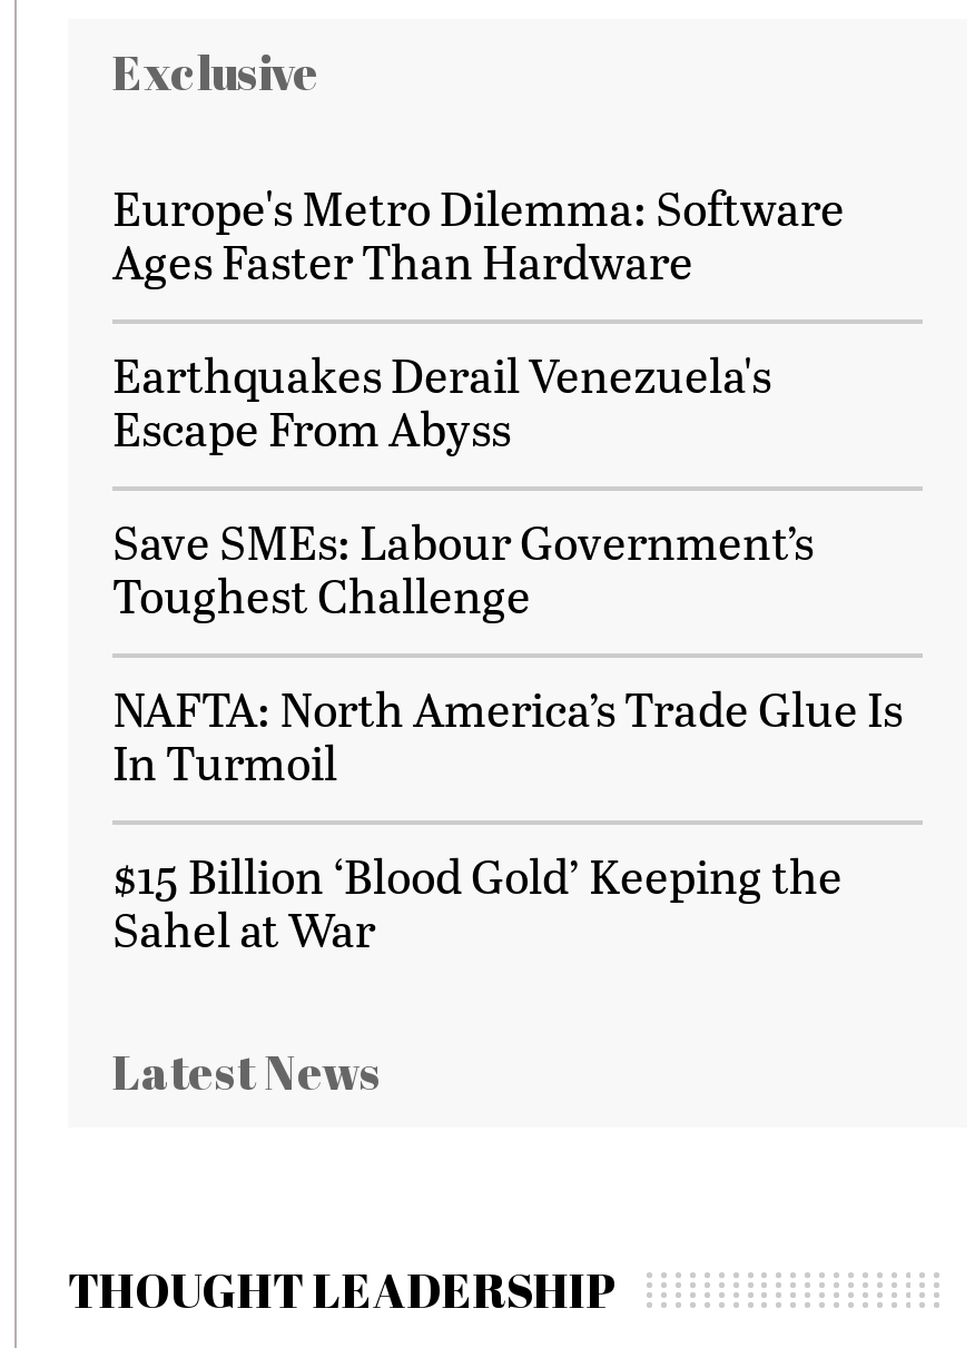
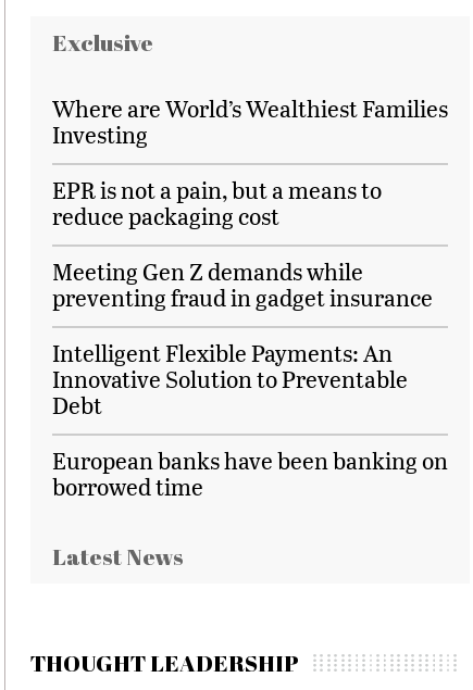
[112,175,845,293] Europe's Metro Dilemma: Software | Ages Faster Than Hardware -> [52,92,448,150] Where are World’s Wealthiest Families | Investing
[112,342,771,460] Earthquakes Derail Venezuela's | Escape From Abyss -> [52,174,382,231] EPR is not a pain, but a means to | reduce packaging cost
[112,509,814,627] Save SMEs: Labour Government’s | Toughest Challenge -> [52,255,433,313] Meeting Gen Z demands while | preventing fraud in gadget insurance
[112,676,903,794] NAFTA: North America’s Trade Glue Is | In Turmoil -> [52,337,408,421] Intelligent Flexible Payments: An | Innovative Solution to Preventable | Debt
[112,843,843,961] $15 Billion ‘Blood Gold’ Keeping the | Sahel at War -> [52,444,448,502] European banks have been banking on | borrowed time

